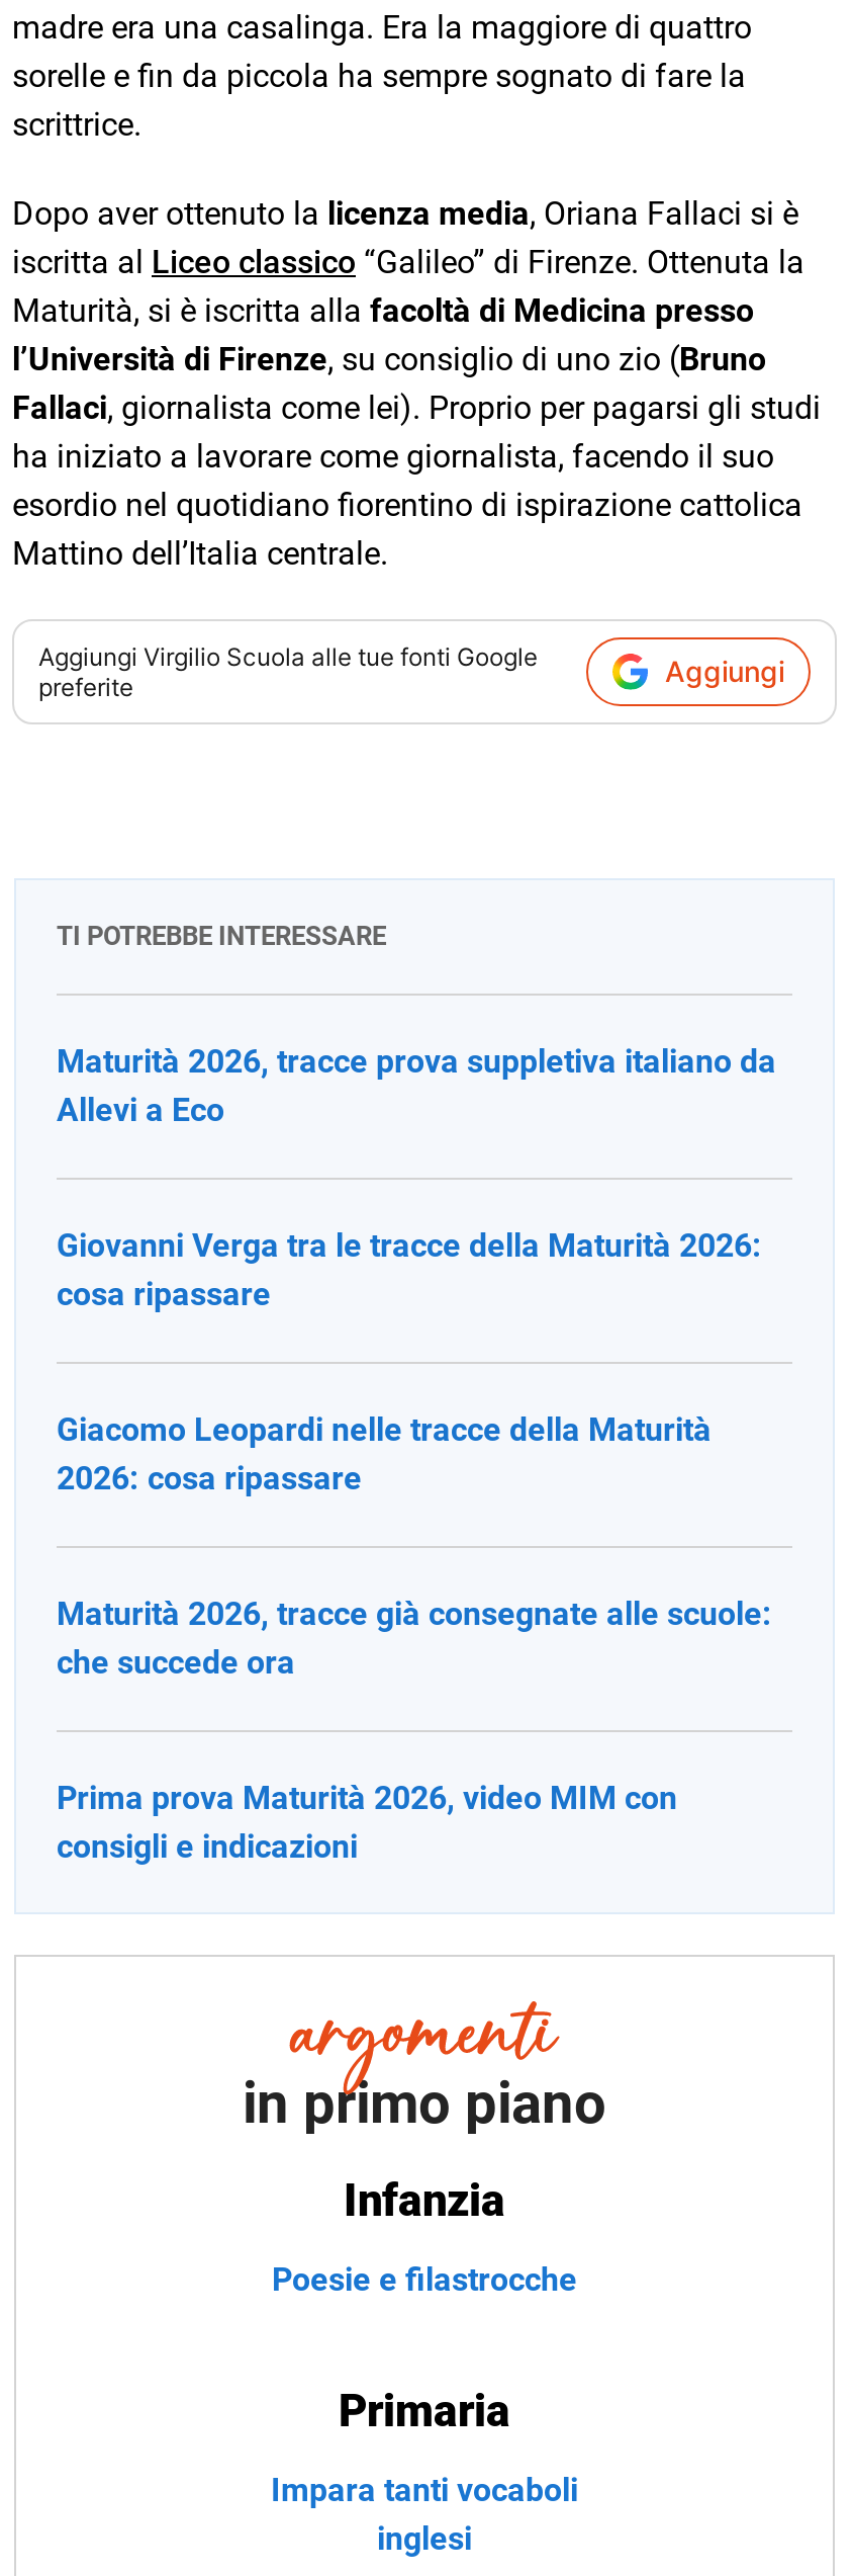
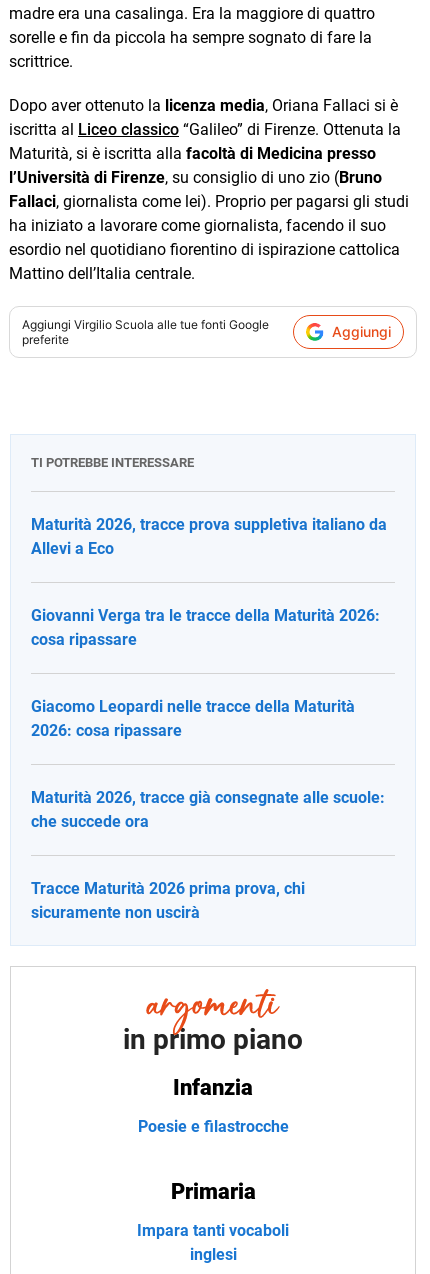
[57,1779,677,1866] Prima prova Maturità 2026, video MIM con | consigli e indicazioni -> [31,879,305,922] Tracce Maturità 2026 prima prova, chi | sicuramente non uscirà

